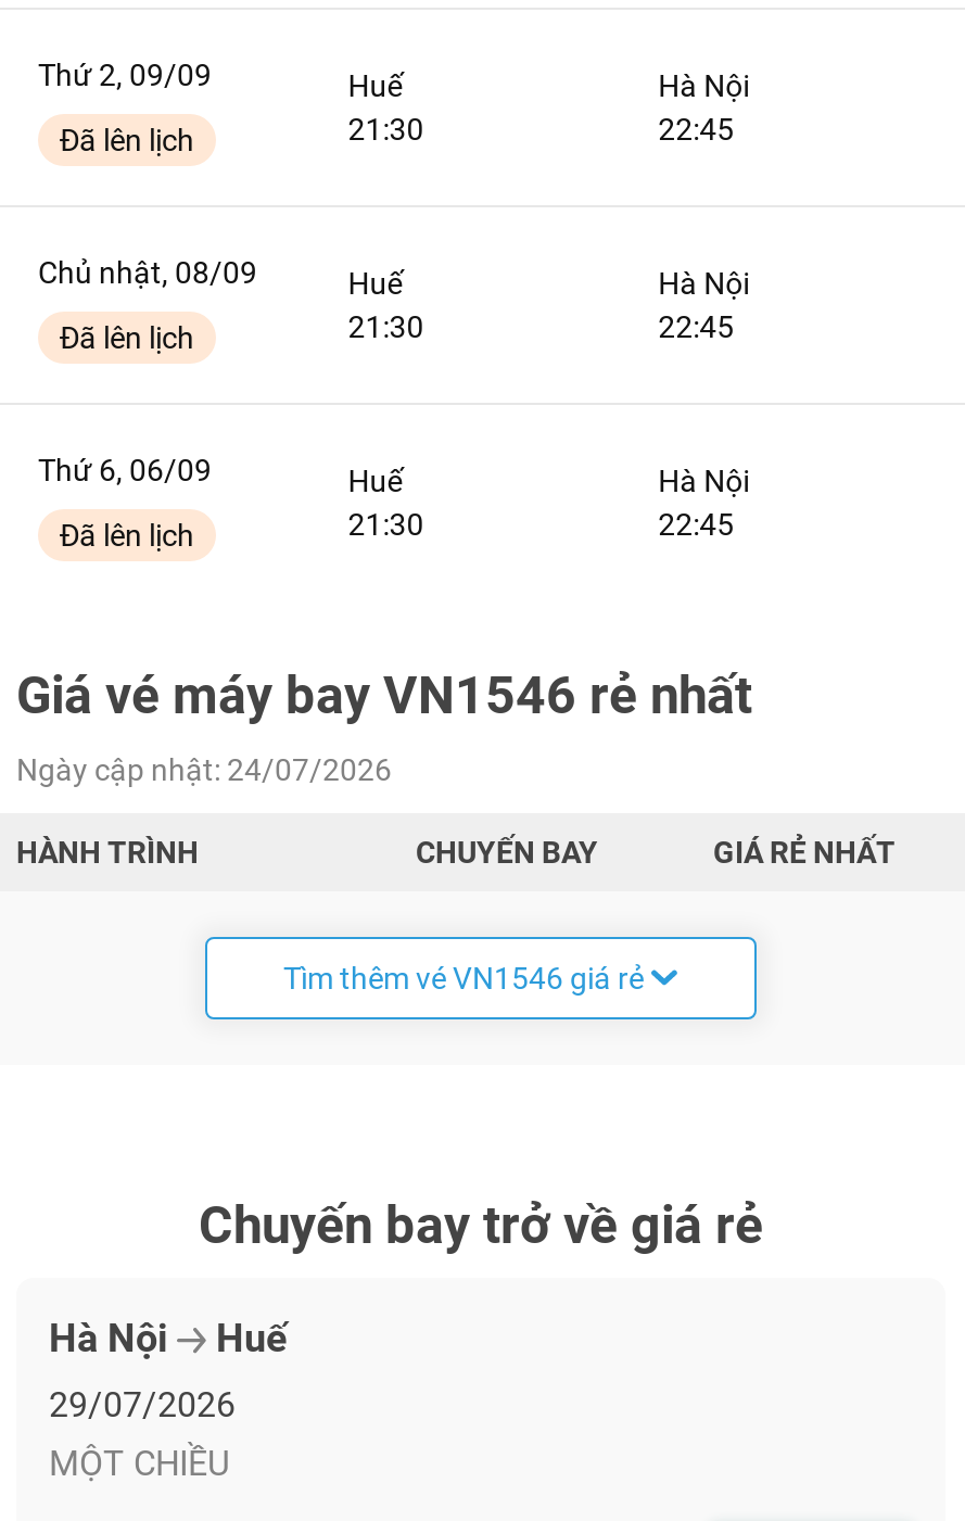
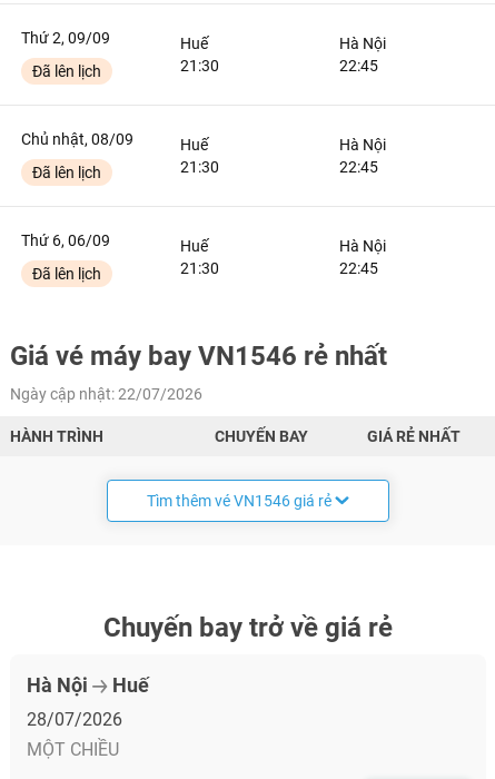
[16,752,392,787] Ngày cập nhật: 24/07/2026 -> [10,385,202,403] Ngày cập nhật: 22/07/2026
[49,1384,236,1425] 29/07/2026 -> [27,709,122,730] 28/07/2026

